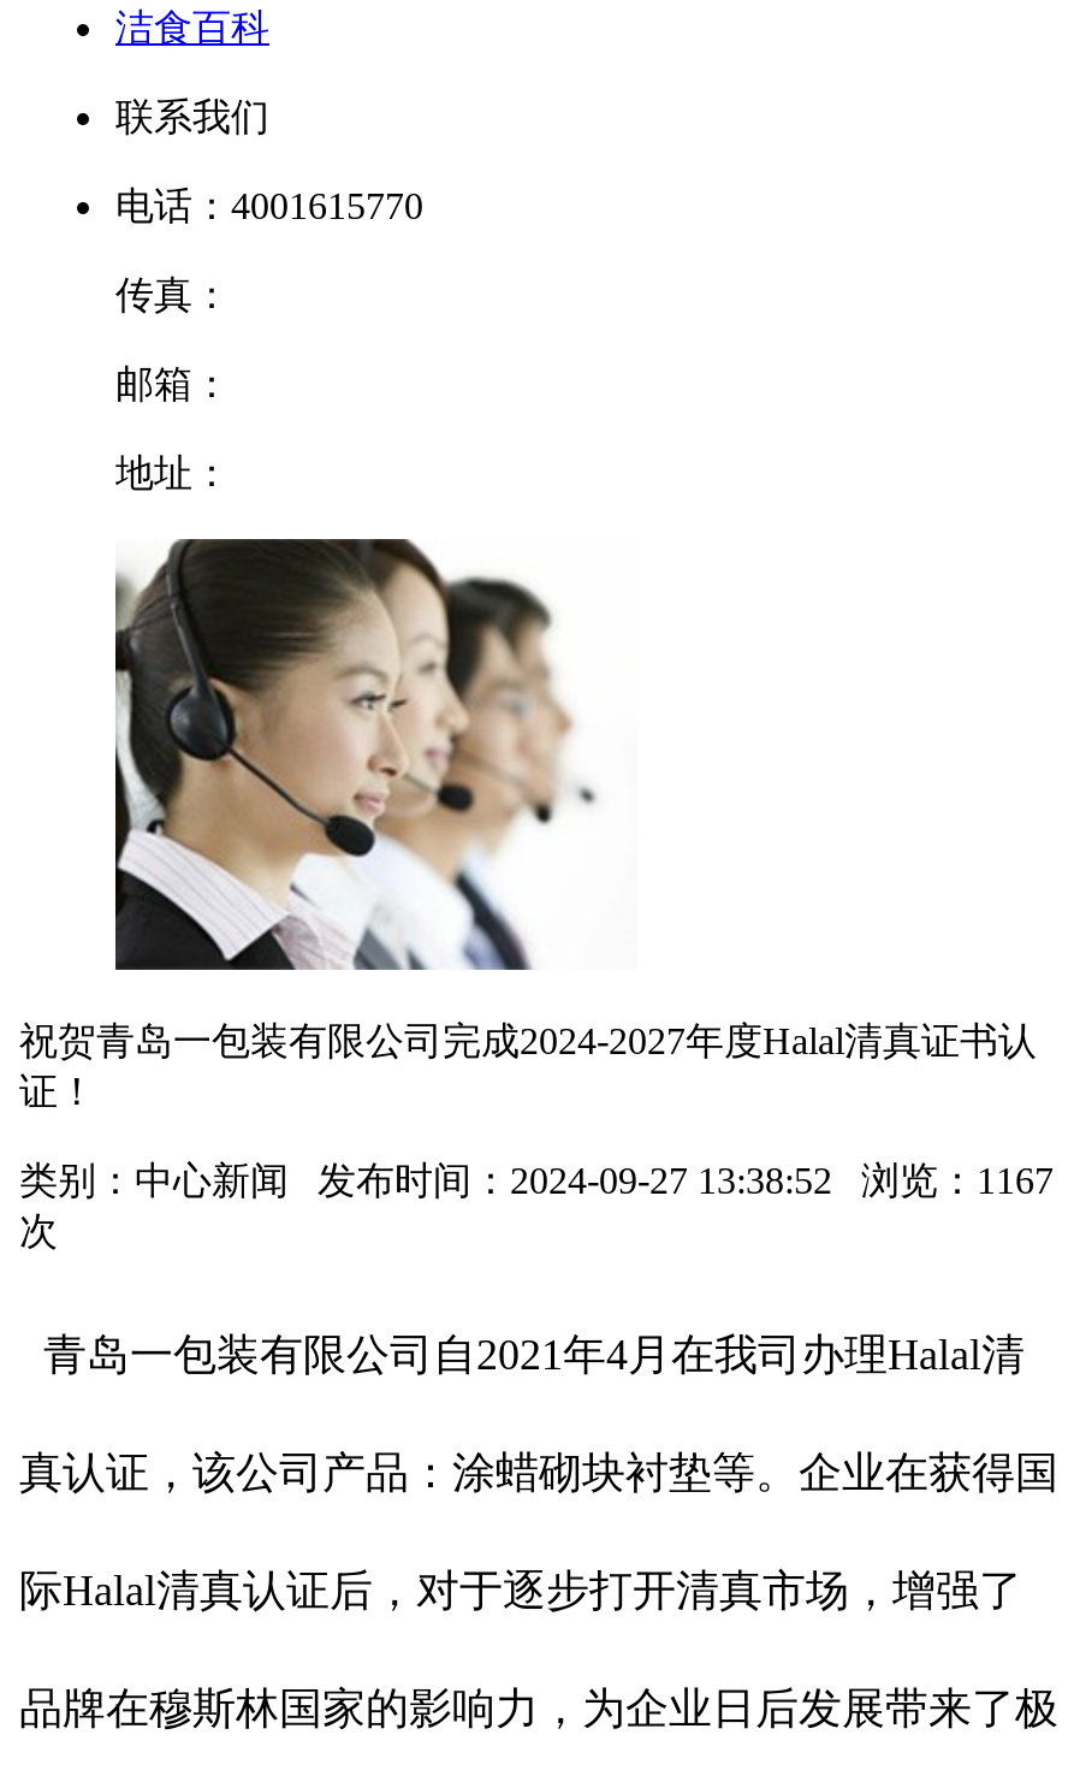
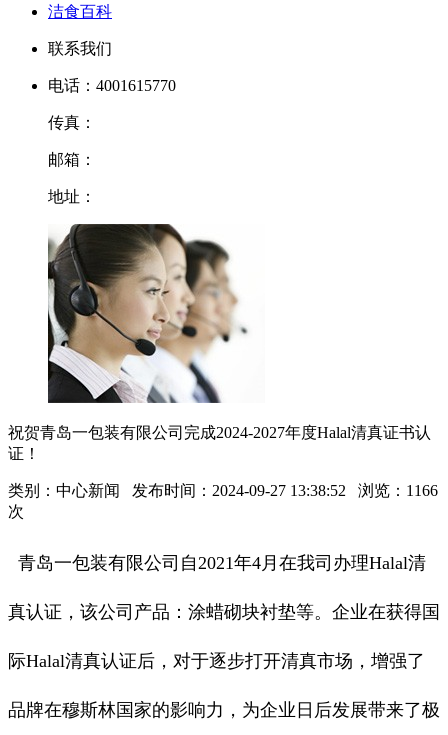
[19,1160,1054,1201] 类别：中心新闻 发布时间：2024-09-27 13:38:52 浏览：1167 -> [8,482,438,499] 类别：中心新闻 发布时间：2024-09-27 13:38:52 浏览：1166

